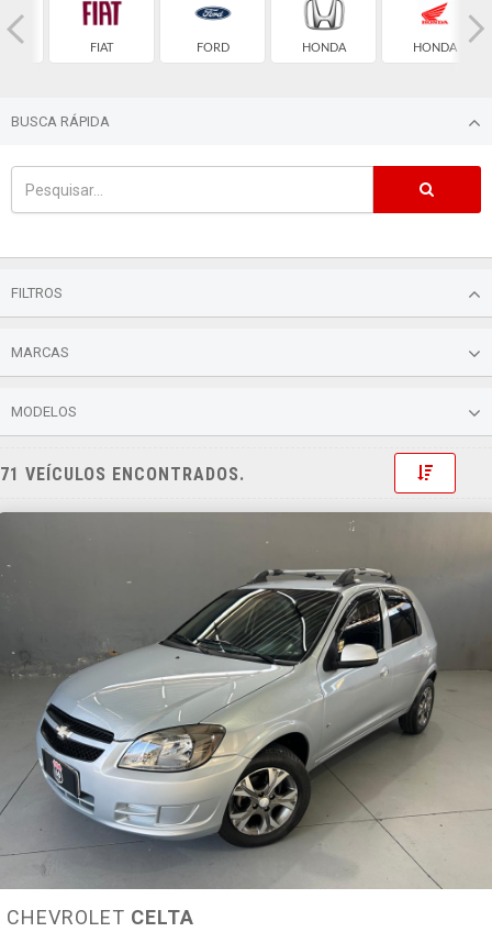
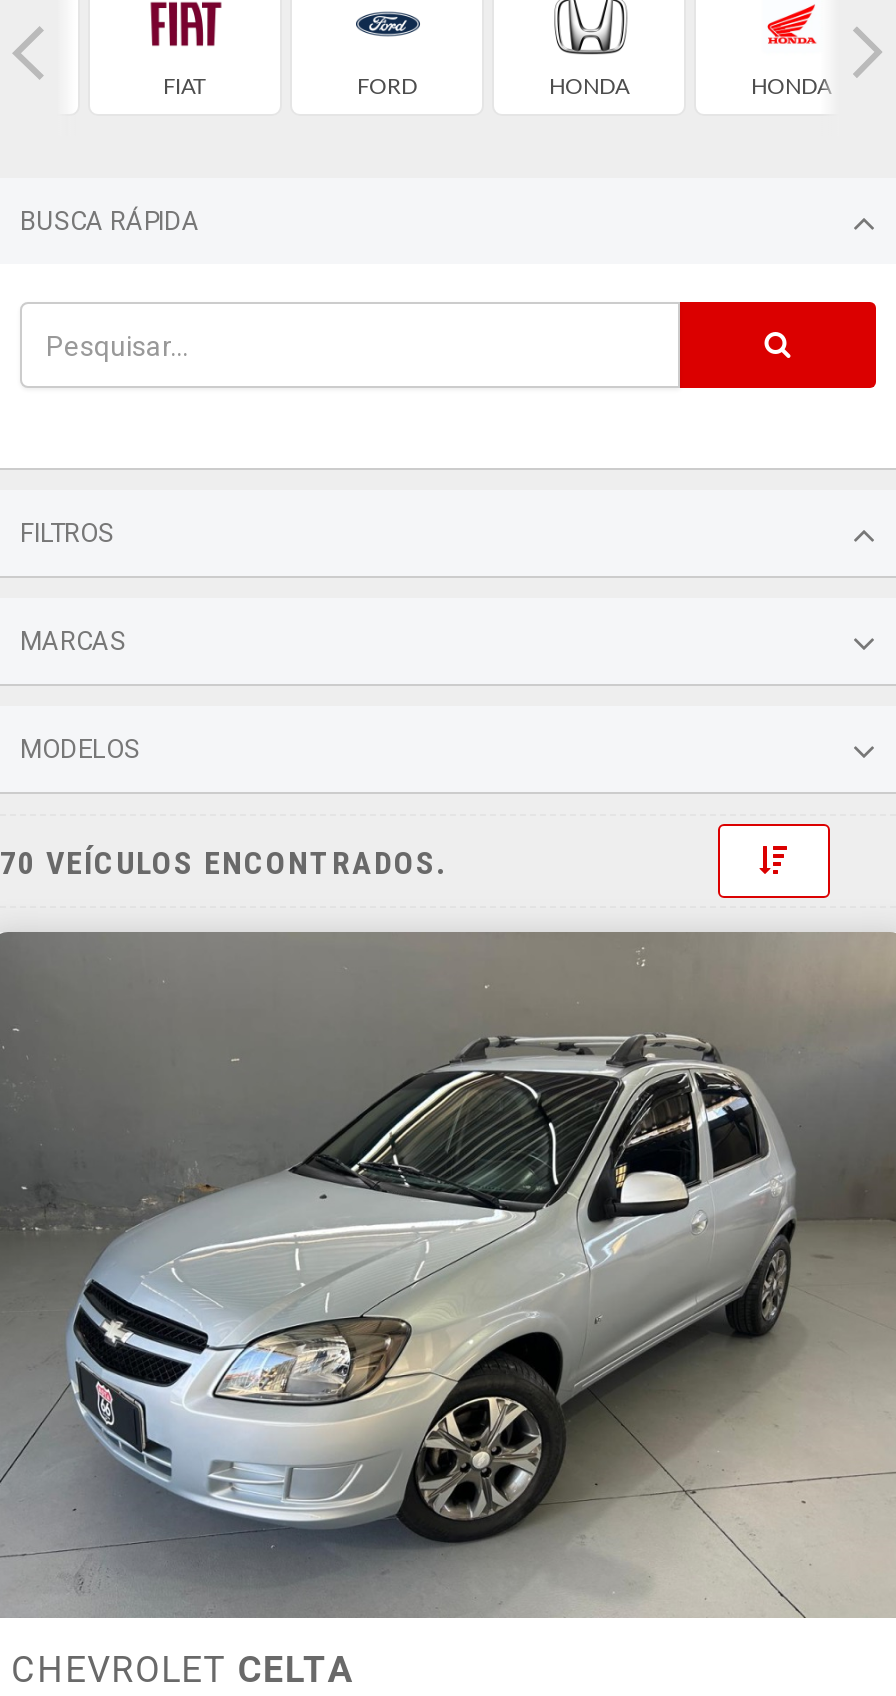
[0,464,245,485] 71 VEÍCULOS ENCONTRADOS. -> [0,844,446,882] 70 VEÍCULOS ENCONTRADOS.

